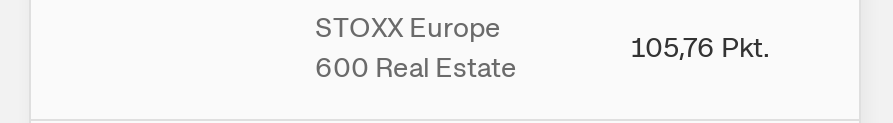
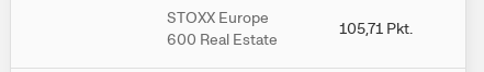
[631,29,769,65] 105,76 Pkt. -> [339,19,413,38] 105,71 Pkt.

